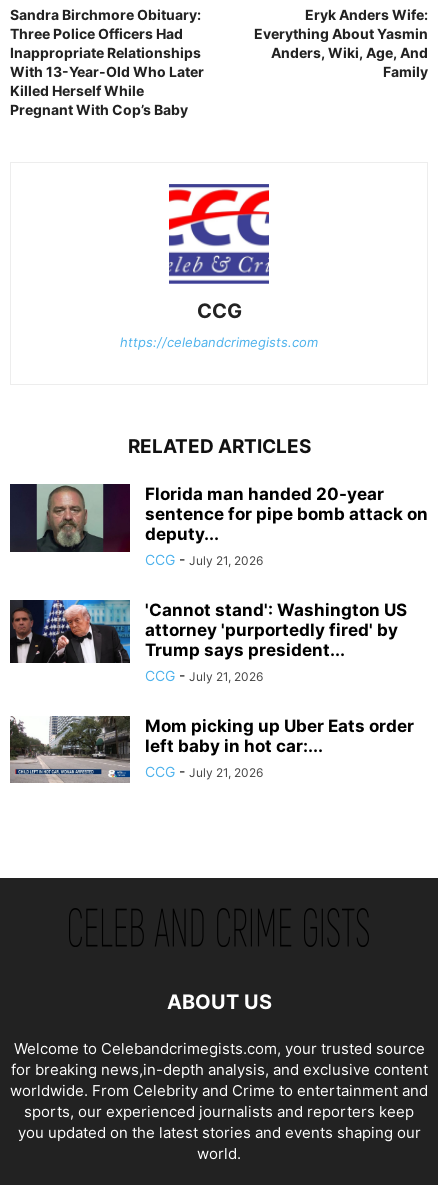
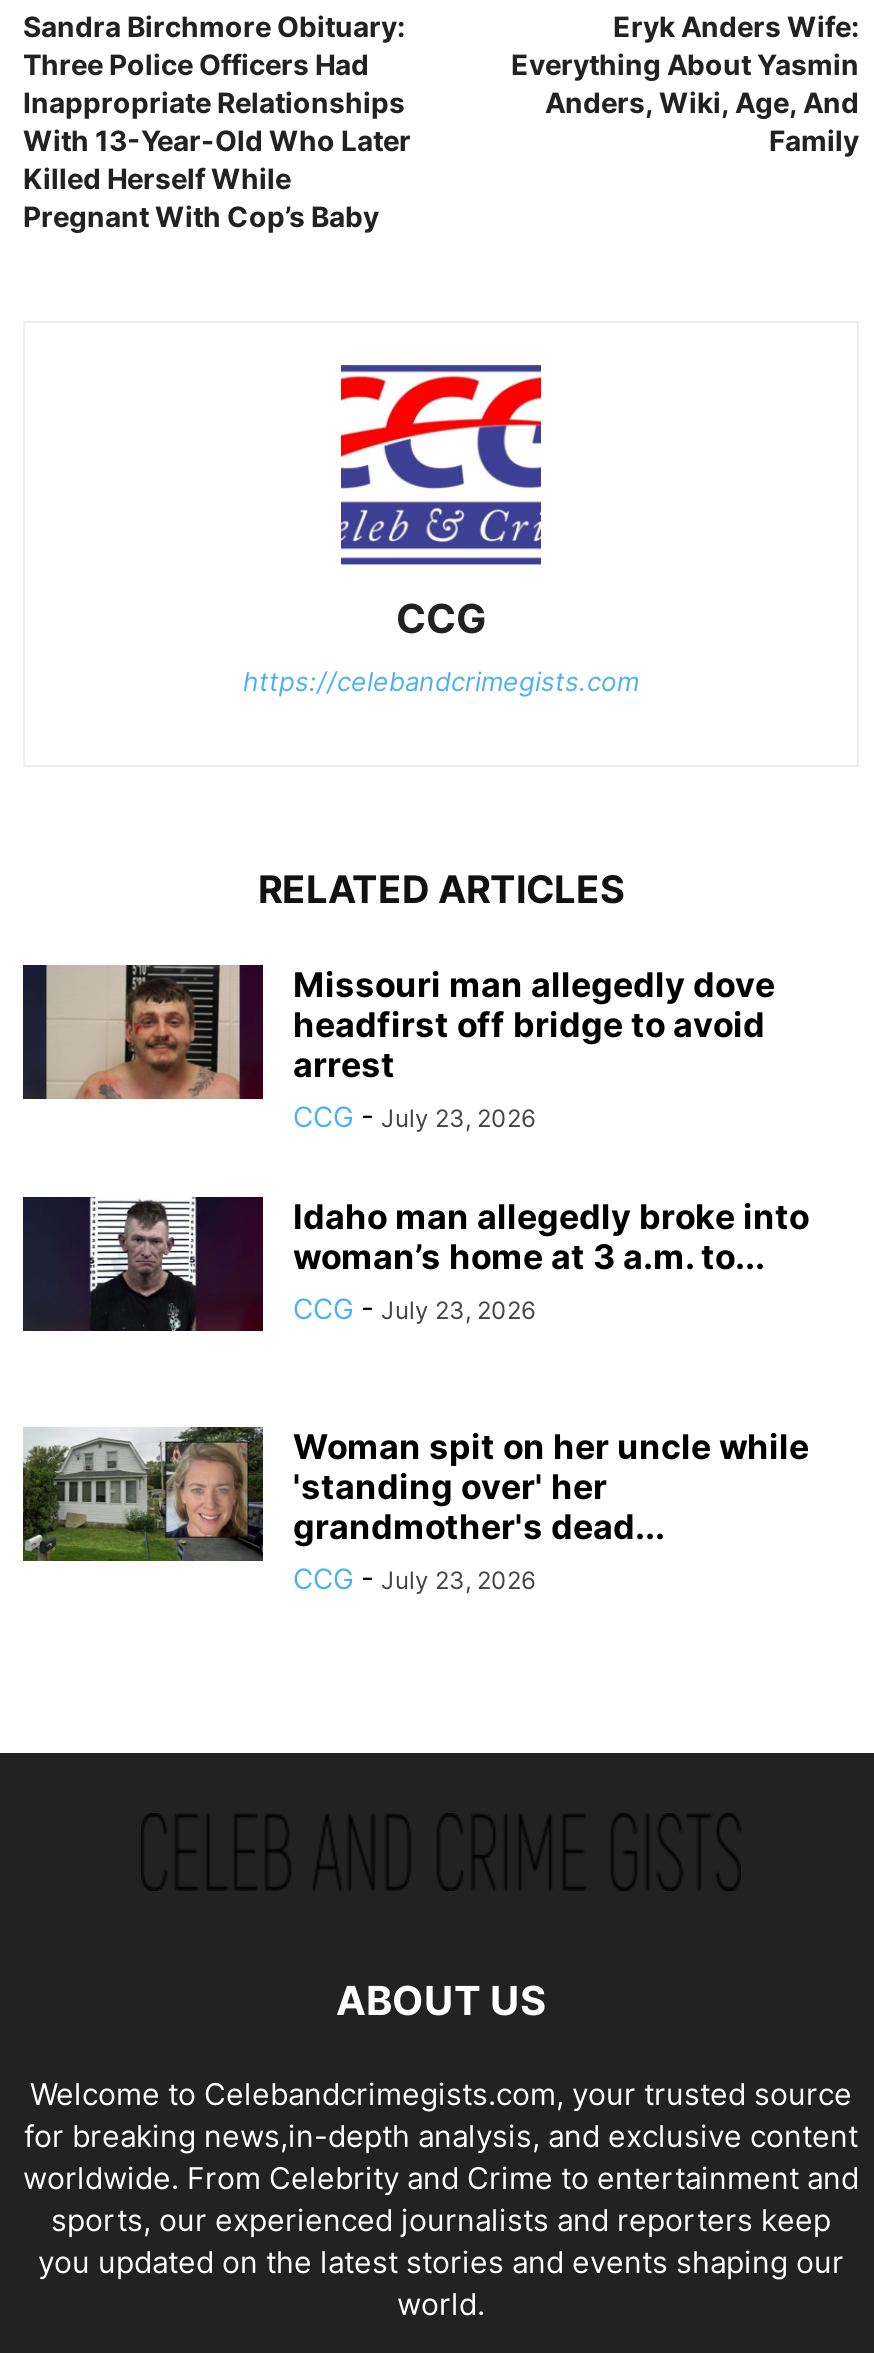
[22,483,428,568] [image] | Florida man handed 20-year | sentence for pipe bomb attack on | deputy... | CCG - July 21, 2026 -> [45,965,775,1133] [image] | Missouri man allegedly dove | headfirst off bridge to avoid | arrest | CCG - July 23, 2026
[10,599,407,684] [image] | 'Cannot stand': Washington US | attorney 'purportedly fired' by | Trump says president... | CCG - July 21, 2026 -> [21,1195,809,1333] [image] | Idaho man allegedly broke into | woman’s home at 3 a.m. to... | CCG - July 23, 2026
[9,716,414,783] [image] | Mom picking up Uber Eats order | left baby in hot car:... | CCG - July 21, 2026 -> [21,1427,809,1595] [image] | Woman spit on her uncle while | 'standing over' her | grandmother's dead... | CCG - July 23, 2026

